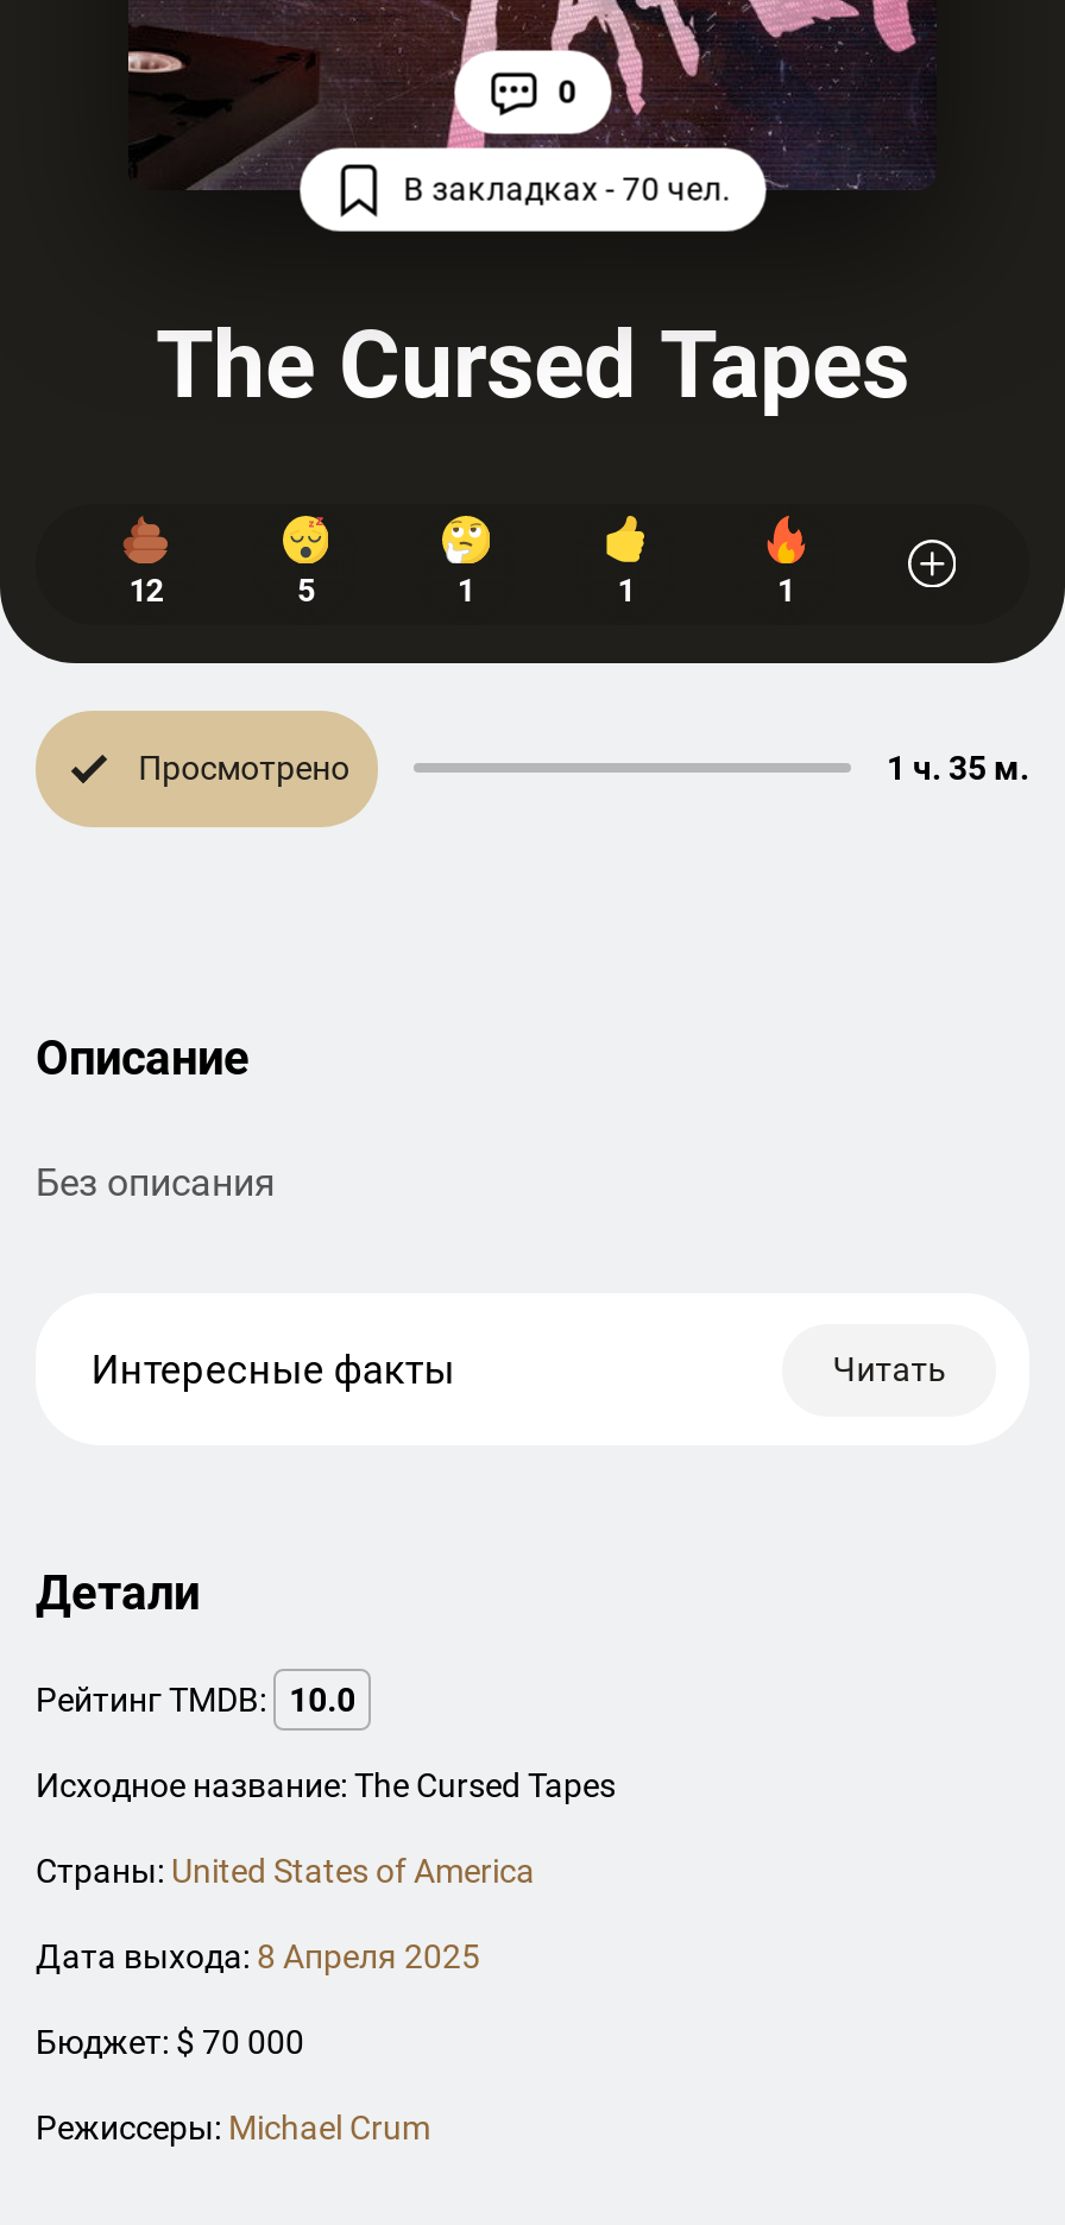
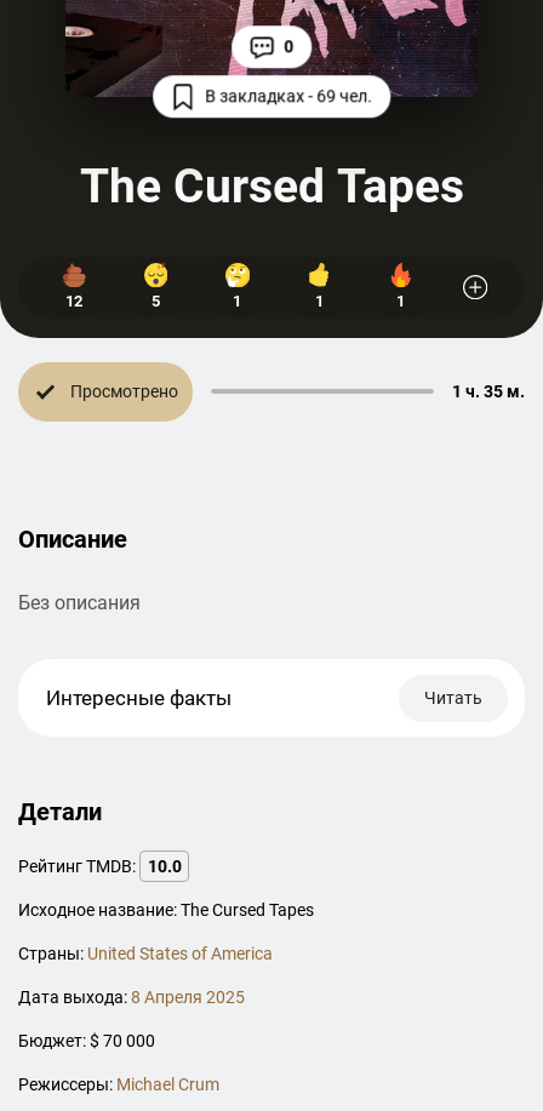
[403,169,731,208] В закладках - 70 чел. -> [206,86,373,106] В закладках - 69 чел.

